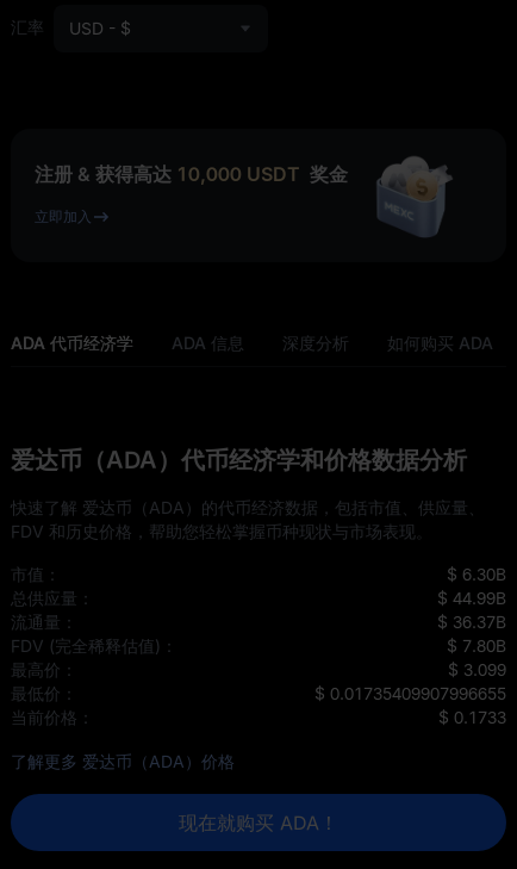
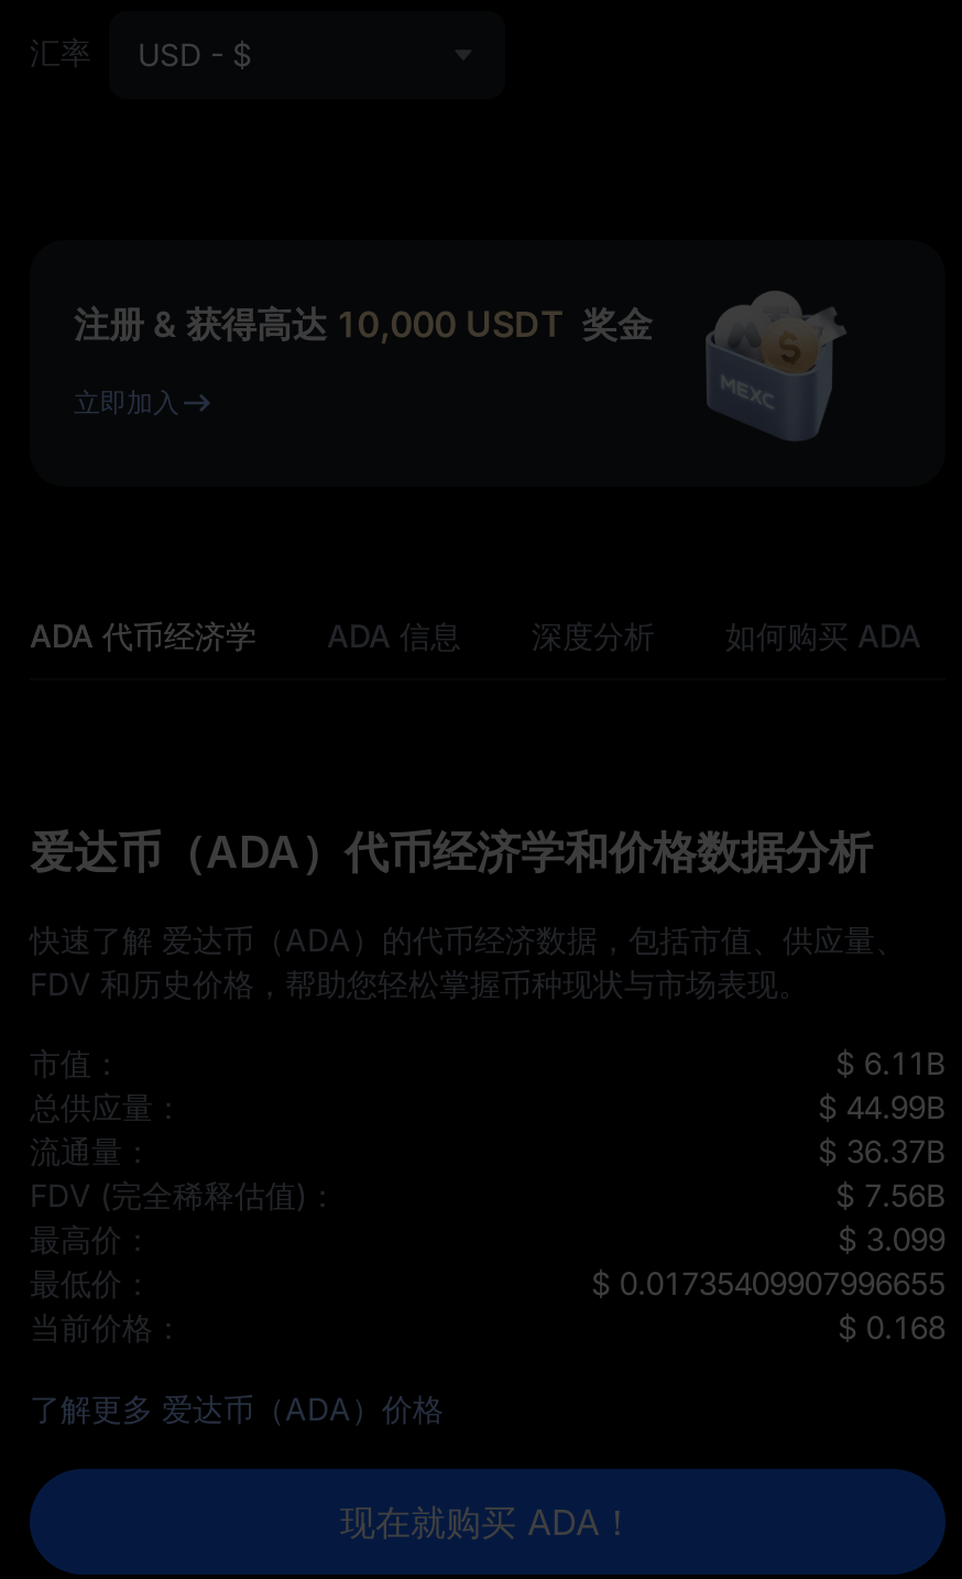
[447,564,506,584] $ 6.30B -> [835,1044,945,1082] $ 6.11B
[447,636,506,656] $ 7.80B -> [835,1176,945,1214] $ 7.56B
[438,707,506,727] $ 0.1733 -> [838,1309,945,1346] $ 0.168

